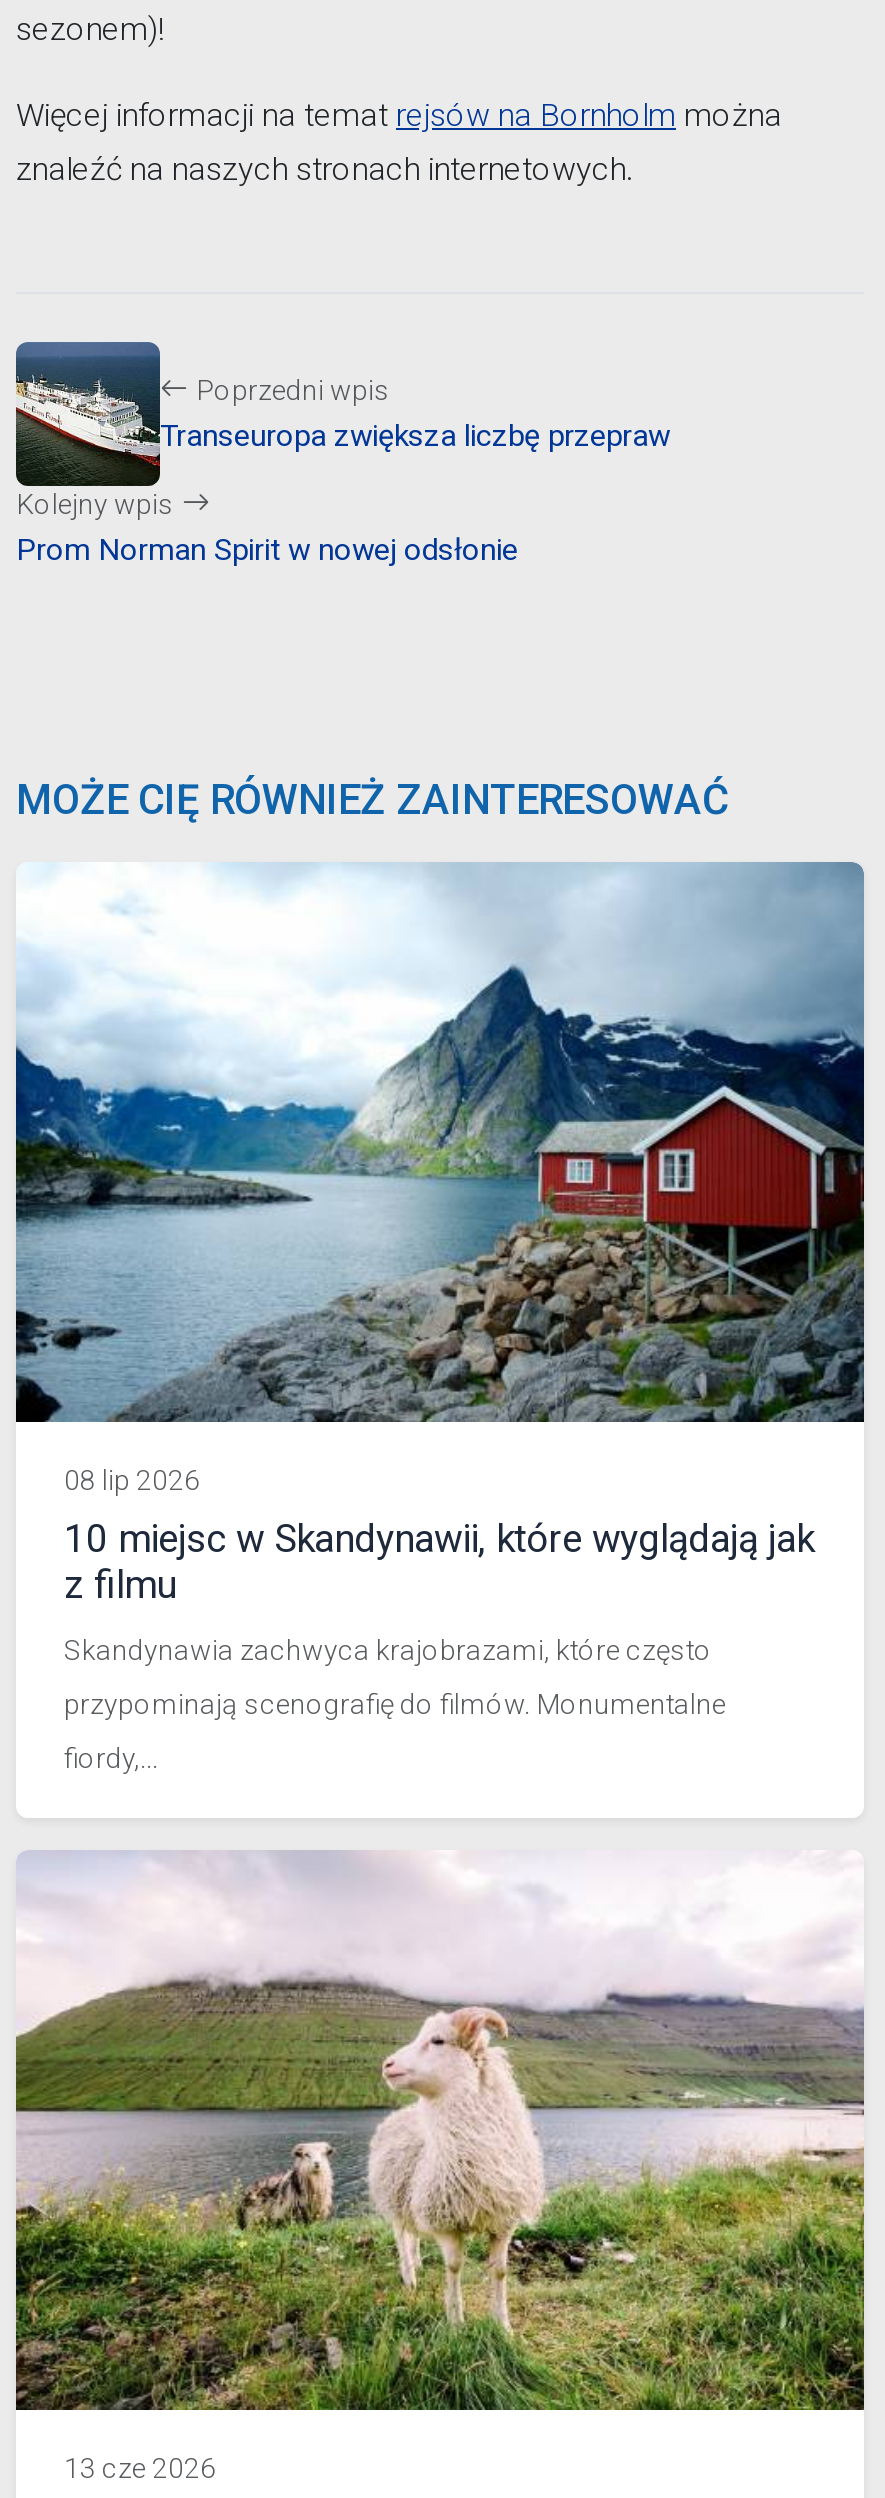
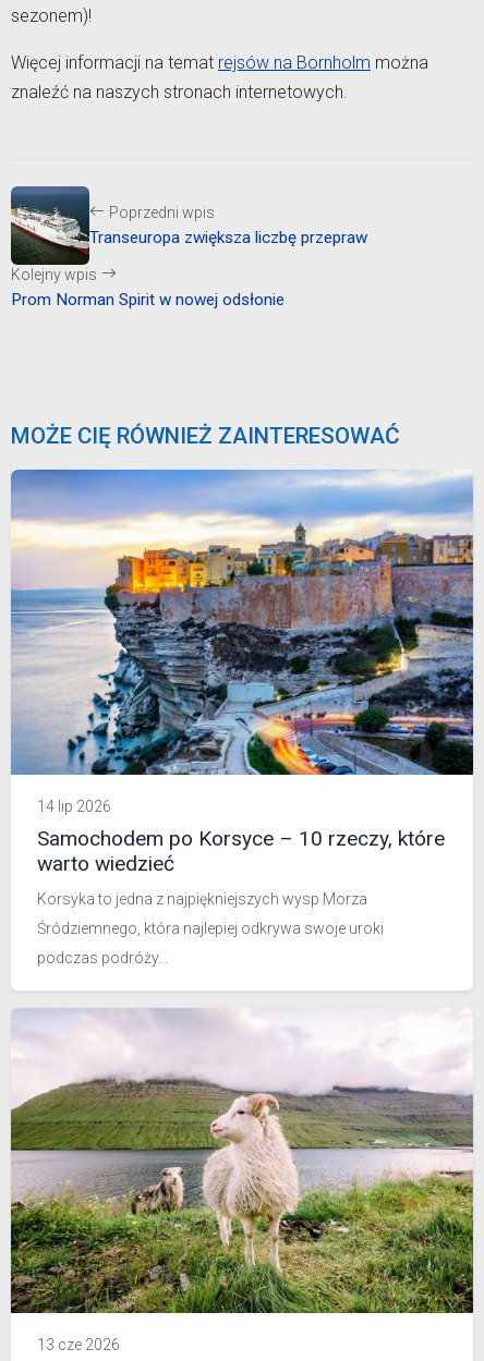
[14,860,866,1608] [image] | 08 lip 2026 | 10 miejsc w Skandynawii, które wyglądają jak | z filmu -> [10,469,474,876] [image] | 14 lip 2026 | Samochodem po Korsyce – 10 rzeczy, które | warto wiedzieć
[64,1634,712,1666] Skandynawia zachwyca krajobrazami, które często -> [37,890,367,908] Korsyka to jedna z najpiękniejszych wysp Morza
[64,1688,726,1720] przypominają scenografię do filmów. Monumentalne -> [37,920,384,937] Śródziemnego, która najlepiej odkrywa swoje uroki
[64,1742,158,1774] fiordy,... -> [37,949,168,967] podczas podróży...

